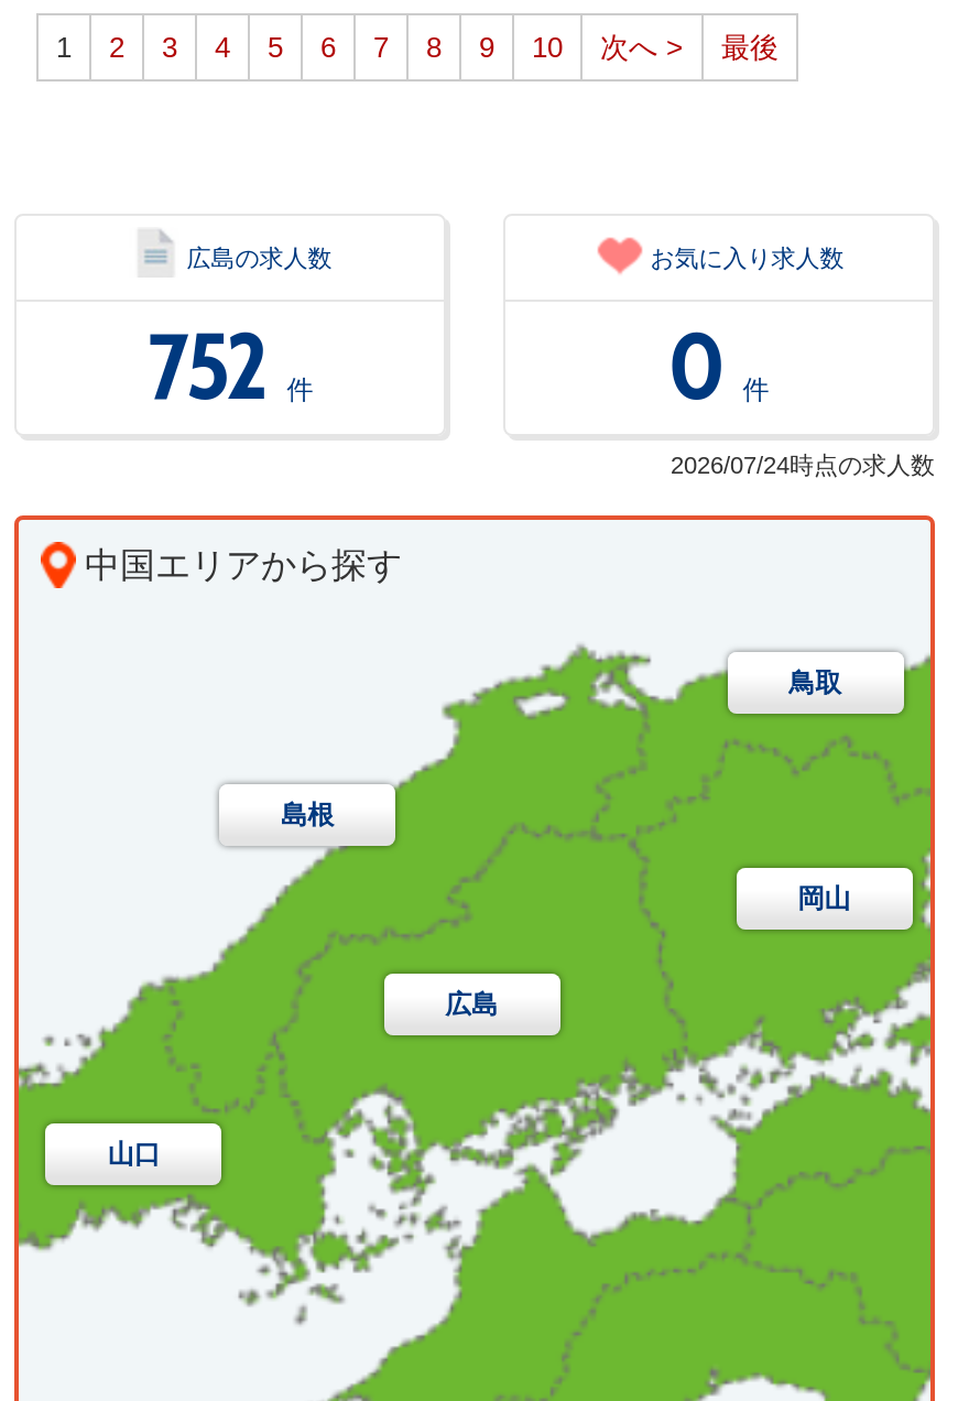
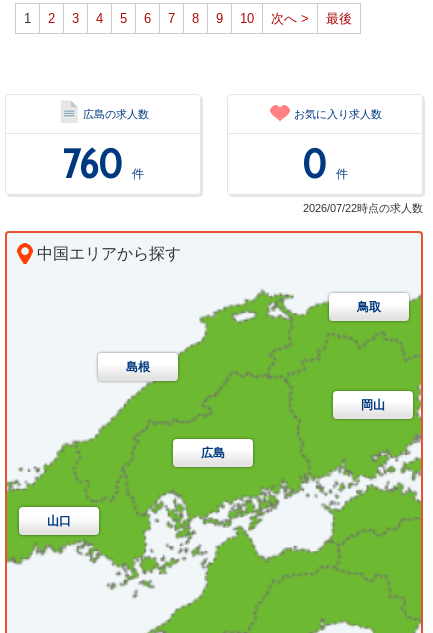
[148,314,313,422] 752 件 -> [63,139,144,188] 760 件
[671,453,935,479] 2026/07/24時点の求人数 -> [303,202,423,214] 2026/07/22時点の求人数

